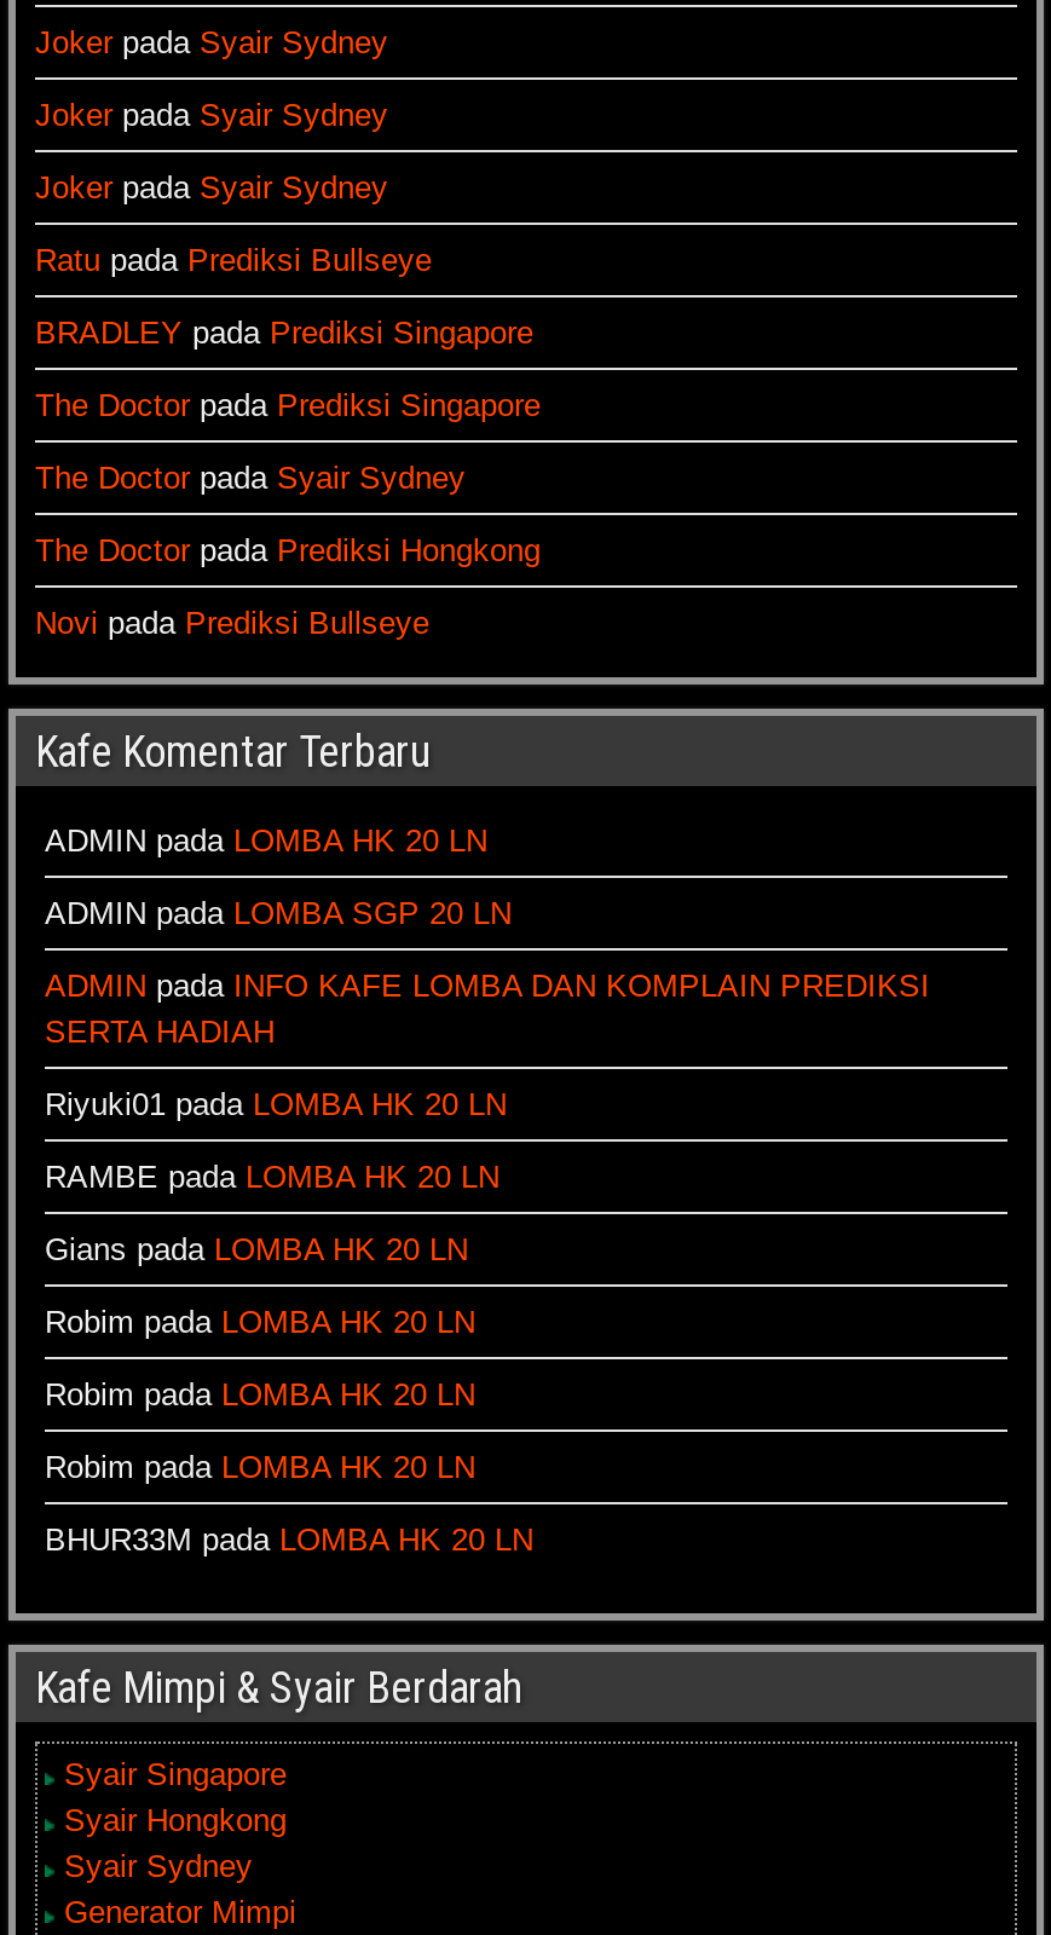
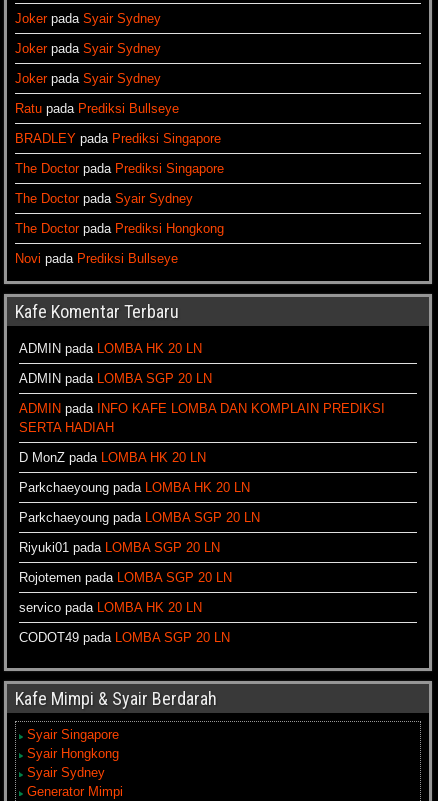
[45,1086,507,1123] Riyuki01 pada LOMBA HK 20 LN -> [19,450,206,465] D MonZ pada LOMBA HK 20 LN
[45,1159,499,1195] RAMBE pada LOMBA HK 20 LN -> [19,480,250,495] Parkchaeyoung pada LOMBA HK 20 LN
[45,1231,468,1268] Gians pada LOMBA HK 20 LN -> [19,510,260,525] Parkchaeyoung pada LOMBA SGP 20 LN
[45,1304,475,1340] Robim pada LOMBA HK 20 LN -> [19,540,220,555] Riyuki01 pada LOMBA SGP 20 LN
[45,1377,475,1413] Robim pada LOMBA HK 20 LN -> [19,570,232,585] Rojotemen pada LOMBA SGP 20 LN
[45,1449,475,1485] Robim pada LOMBA HK 20 LN -> [19,600,202,615] servico pada LOMBA HK 20 LN
[45,1522,533,1558] BHUR33M pada LOMBA HK 20 LN -> [19,630,230,645] CODOT49 pada LOMBA SGP 20 LN

